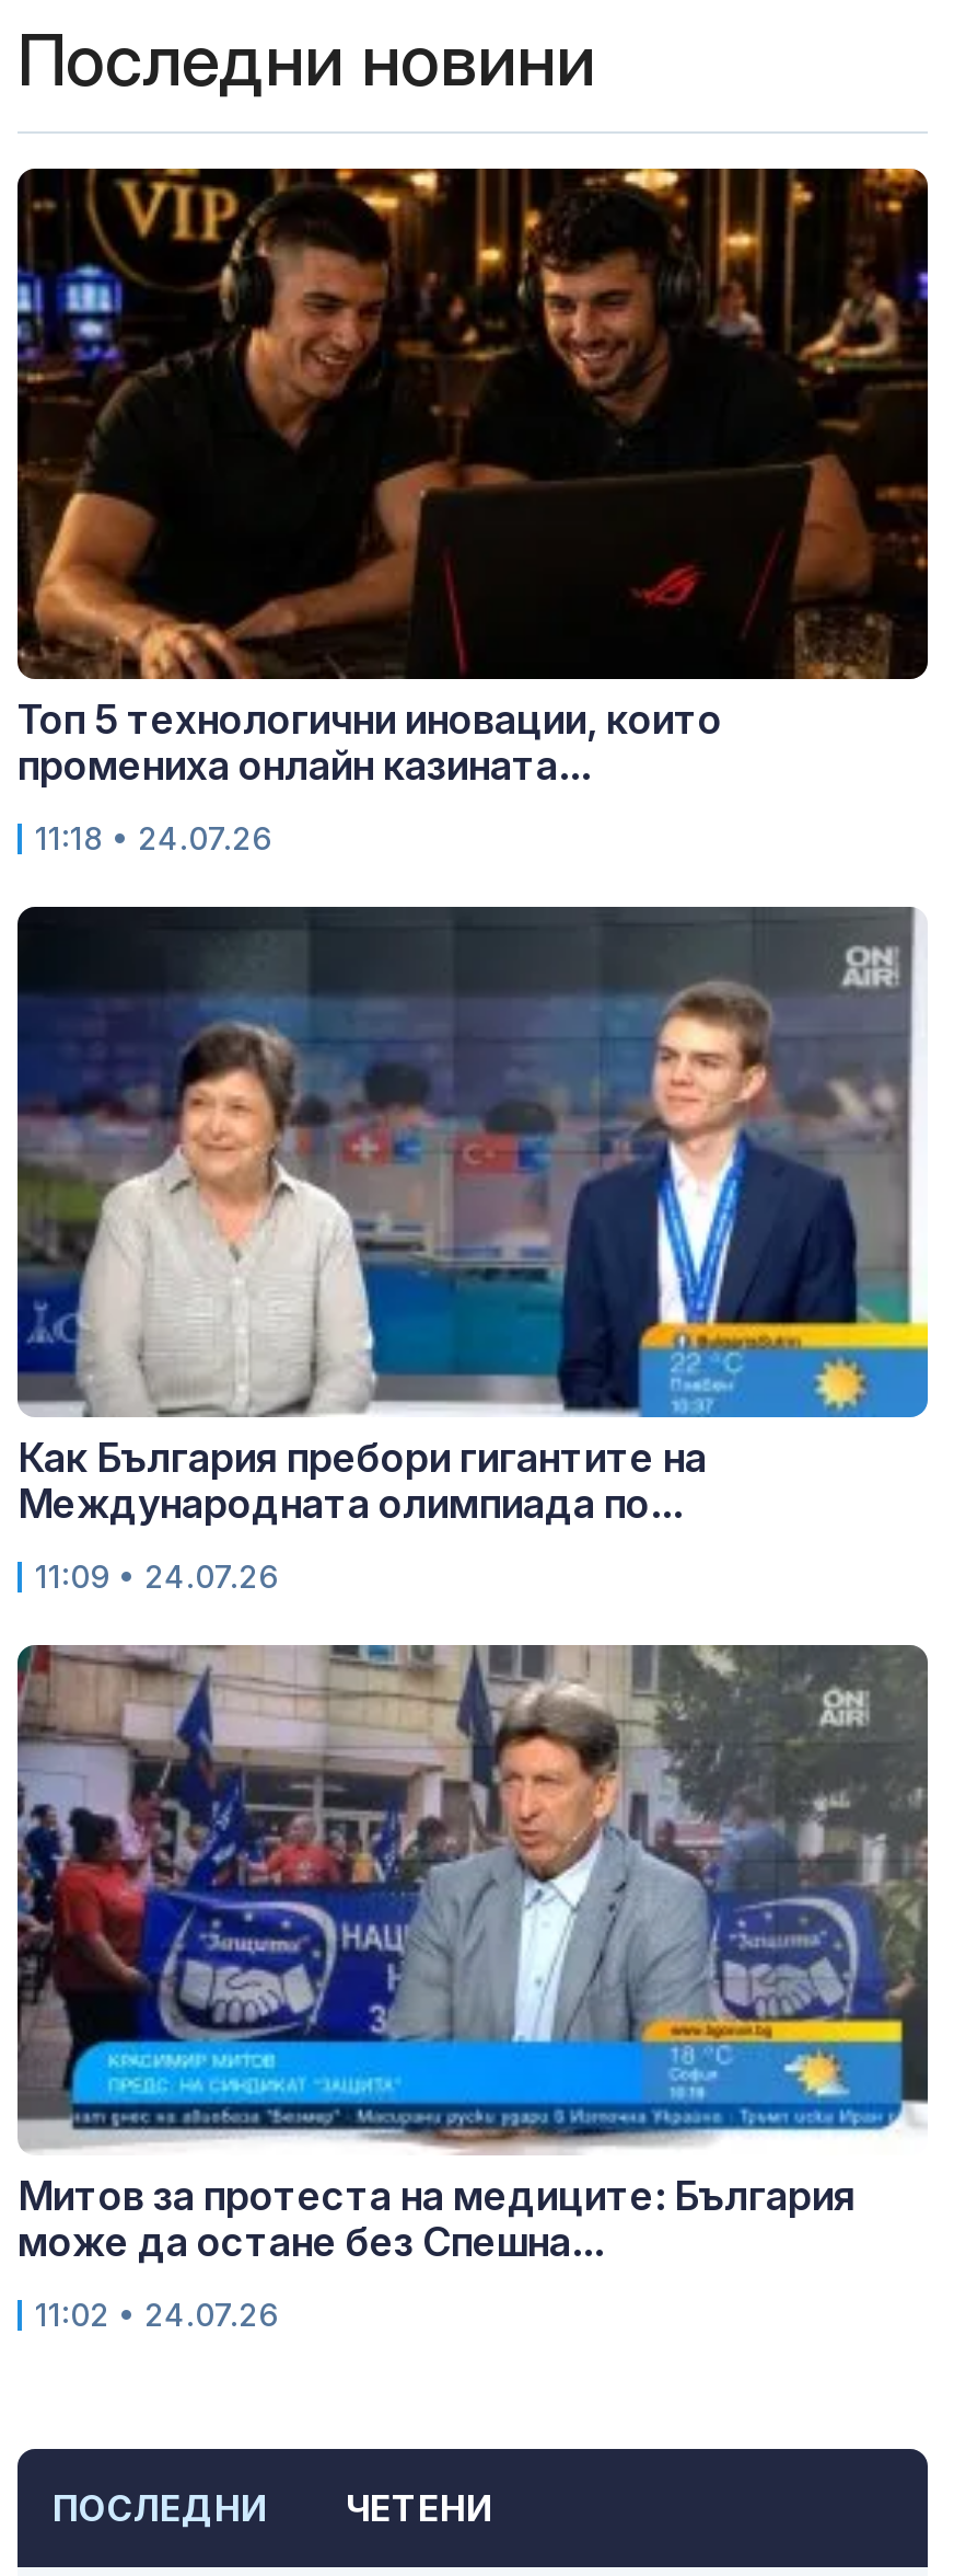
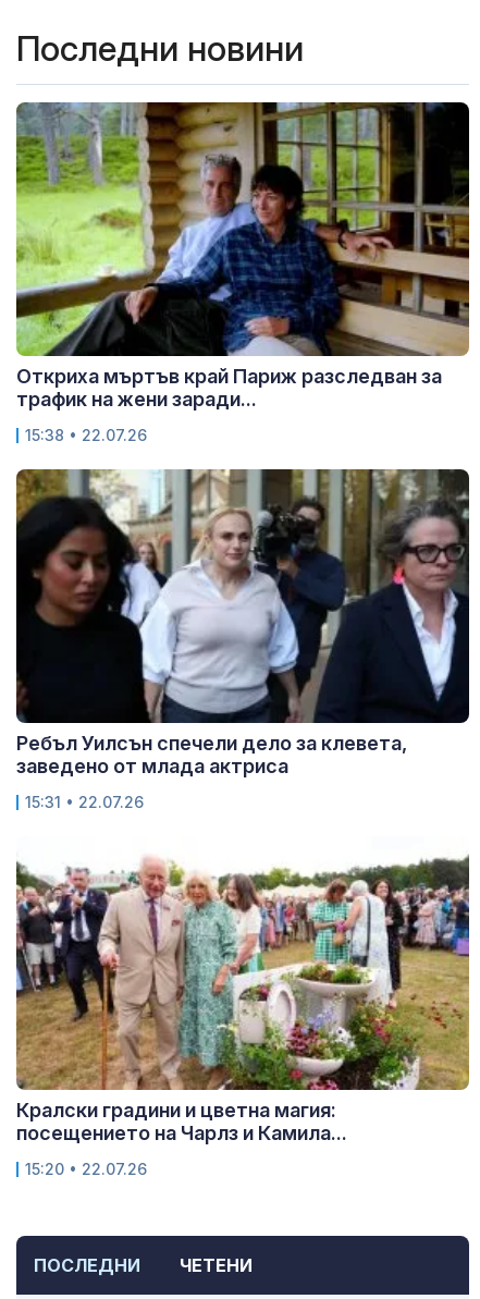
[15,166,930,788] [image] | Топ 5 технологични иновации, които | промениха онлайн казината... -> [15,101,470,410] [image] | Откриха мъртъв край Париж разследван за | трафик на жени заради...
[35,819,271,856] 11:18 • 24.07.26 -> [25,426,147,444] 15:38 • 22.07.26
[15,905,930,1527] [image] | Как България пребори гигантите на | Международната олимпиада по... -> [15,468,470,777] [image] | Ребъл Уилсън спечели дело за клевета, | заведено от млада актриса
[35,1557,278,1595] 11:09 • 24.07.26 -> [25,793,144,811] 15:31 • 22.07.26
[15,1643,930,2266] [image] | Митов за протеста на медиците: България | може да остане без Спешна... -> [15,836,470,1145] [image] | Кралски градини и цветна магия: | посещението на Чарлз и Камила...
[35,2296,278,2334] 11:02 • 24.07.26 -> [25,1160,147,1178] 15:20 • 22.07.26

